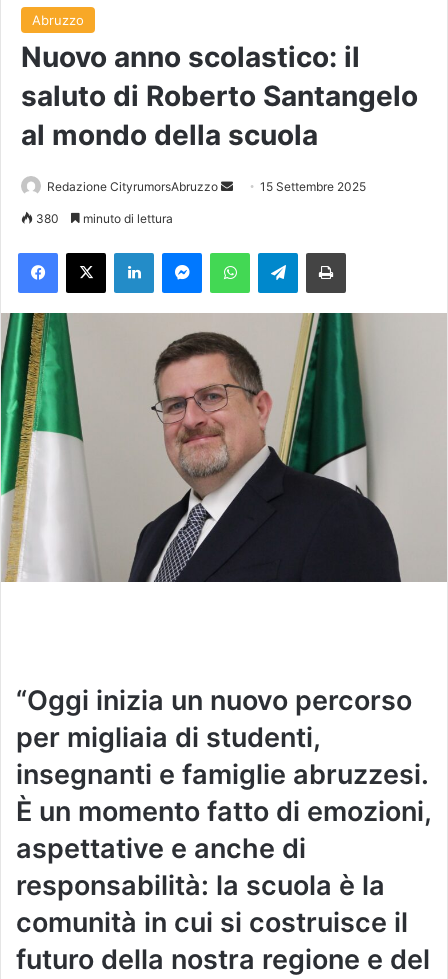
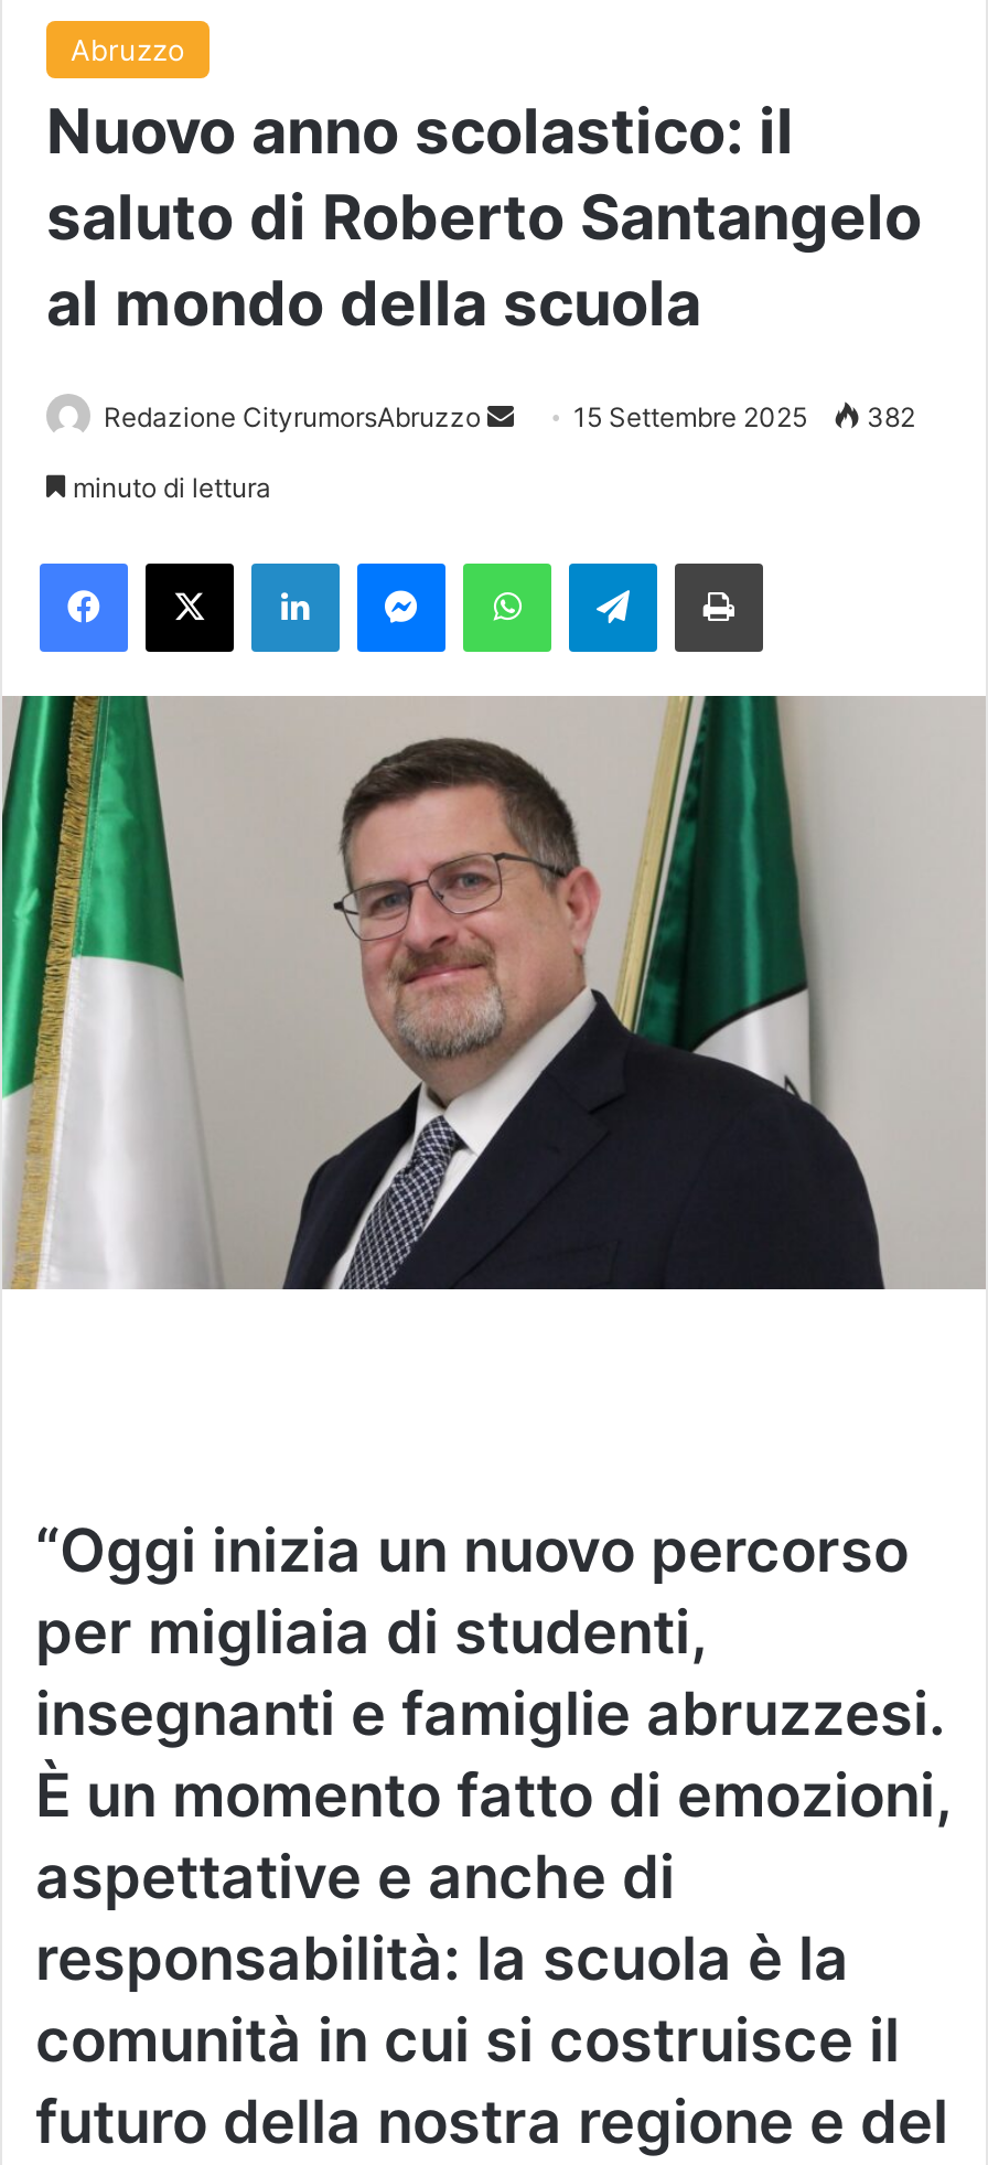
[33,211,59,226] 380 -> [860,401,915,435] 382

